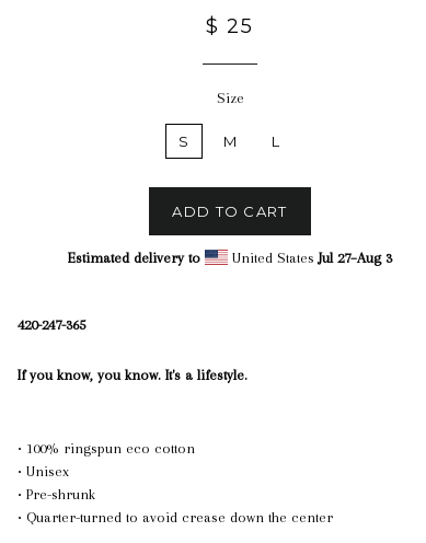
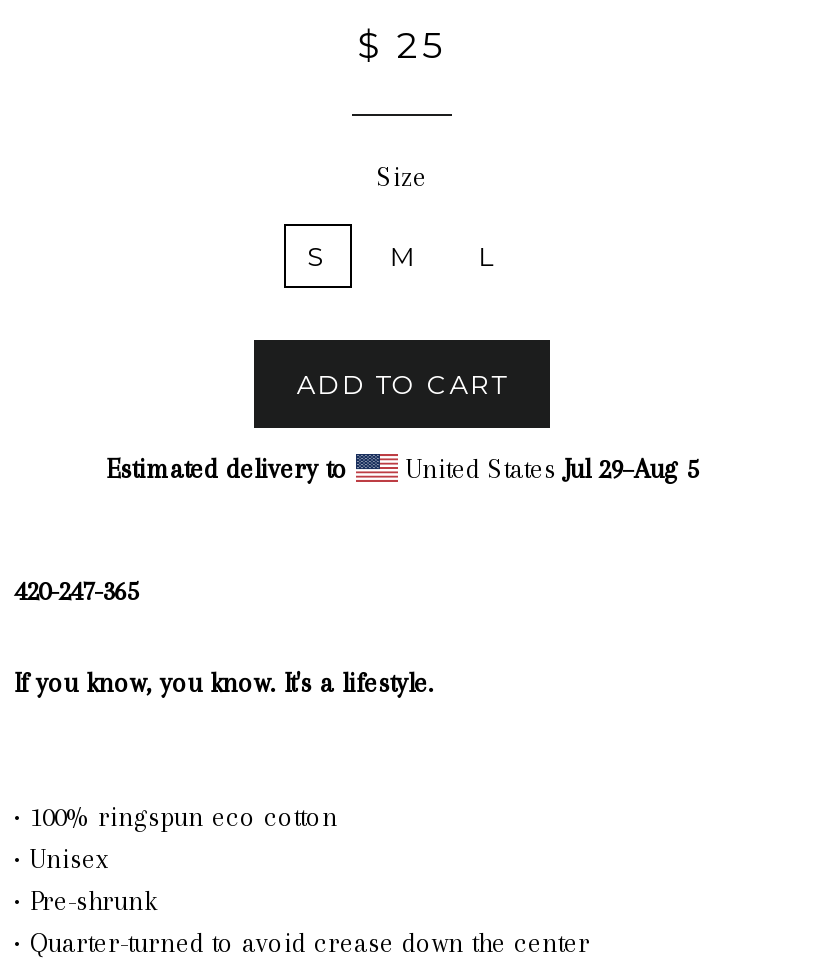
[228,250,392,266] United States Jul 27–Aug 3 -> [398,454,698,484] United States Jul 29–Aug 5

